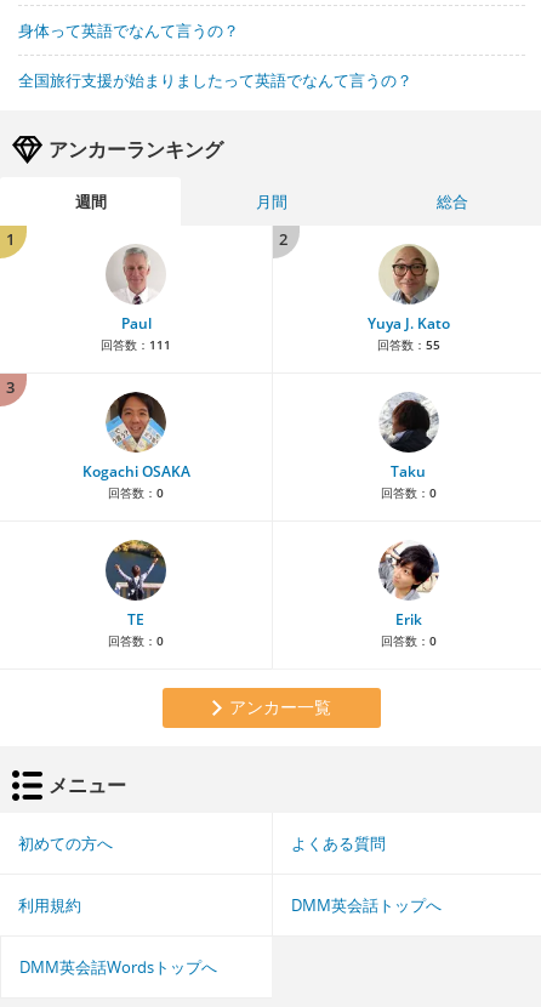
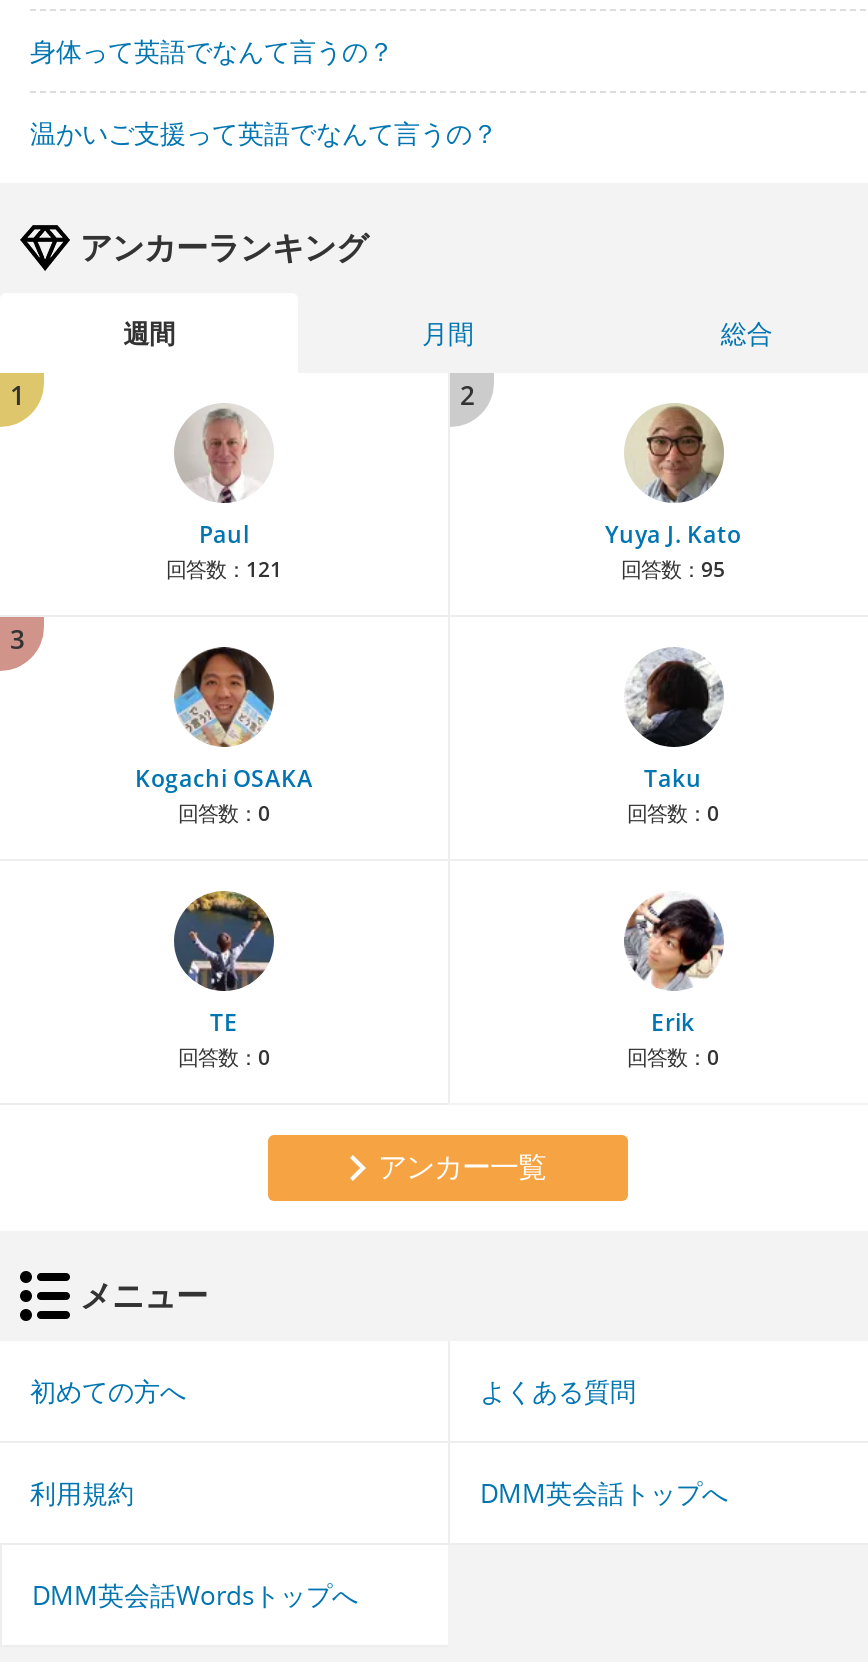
[18,69,412,91] 全国旅行支援が始まりましたって英語でなんて言うの？ -> [30,114,498,150] 温かいご支援って英語でなんて言うの？
[101,336,171,353] 回答数：111 -> [166,554,282,582] 回答数：121
[377,336,440,353] 回答数：55 -> [621,554,725,582] 回答数：95

